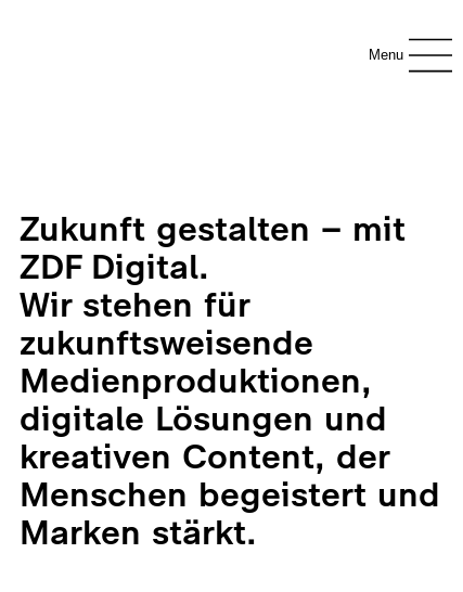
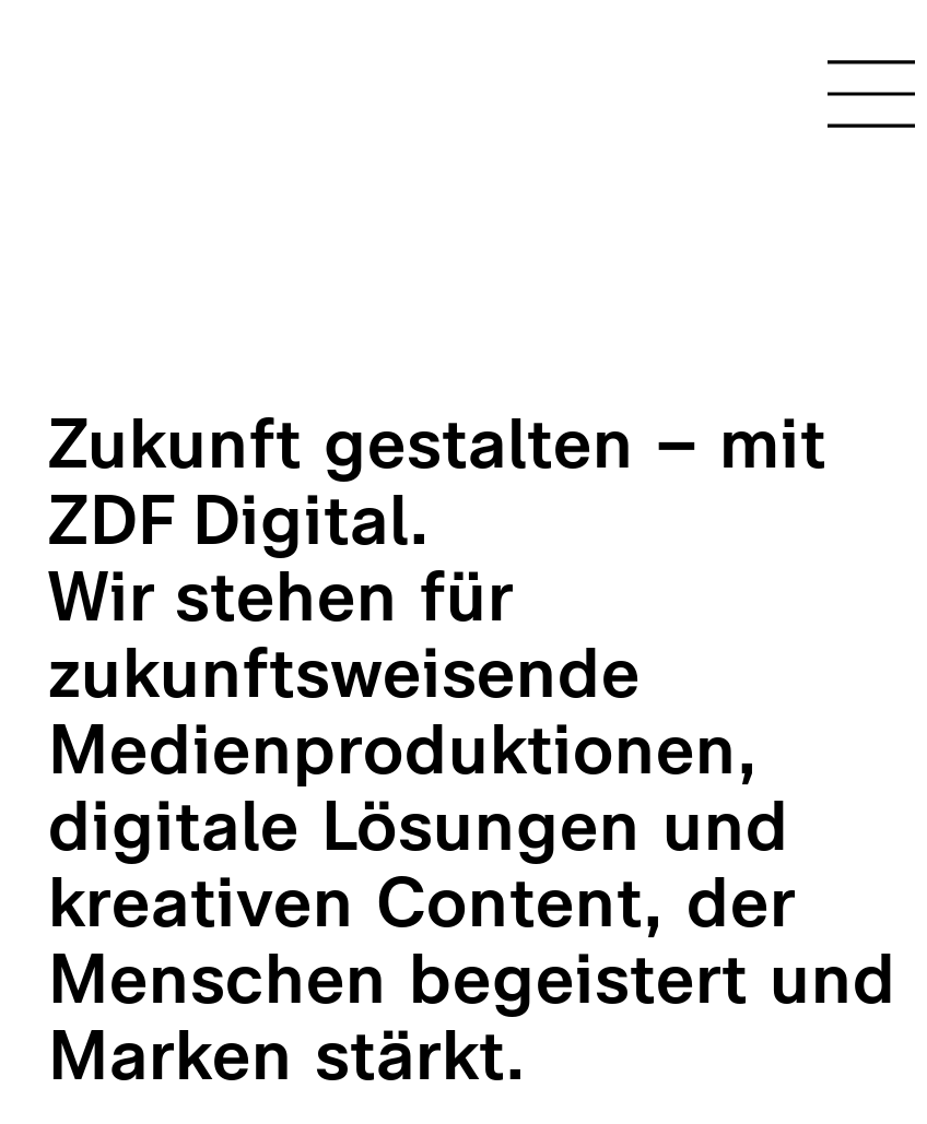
[368,47,403,63] Menu -> none

